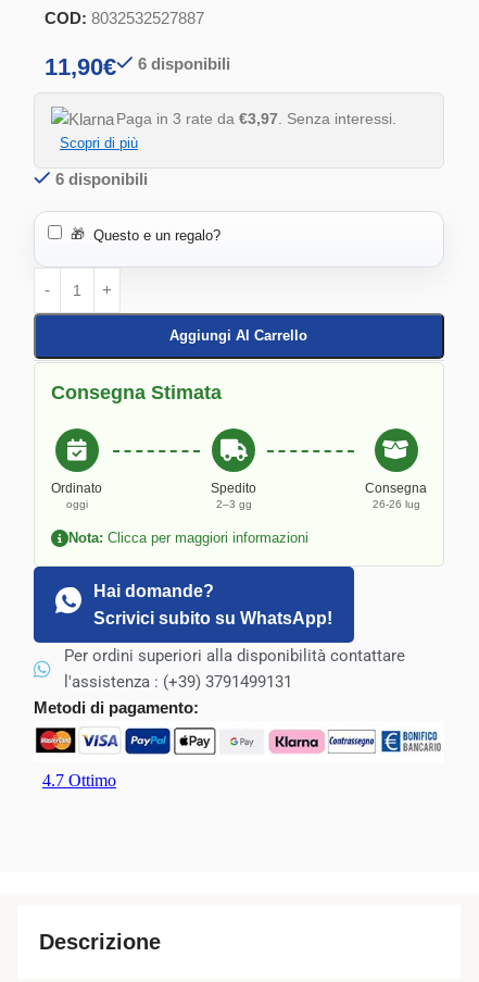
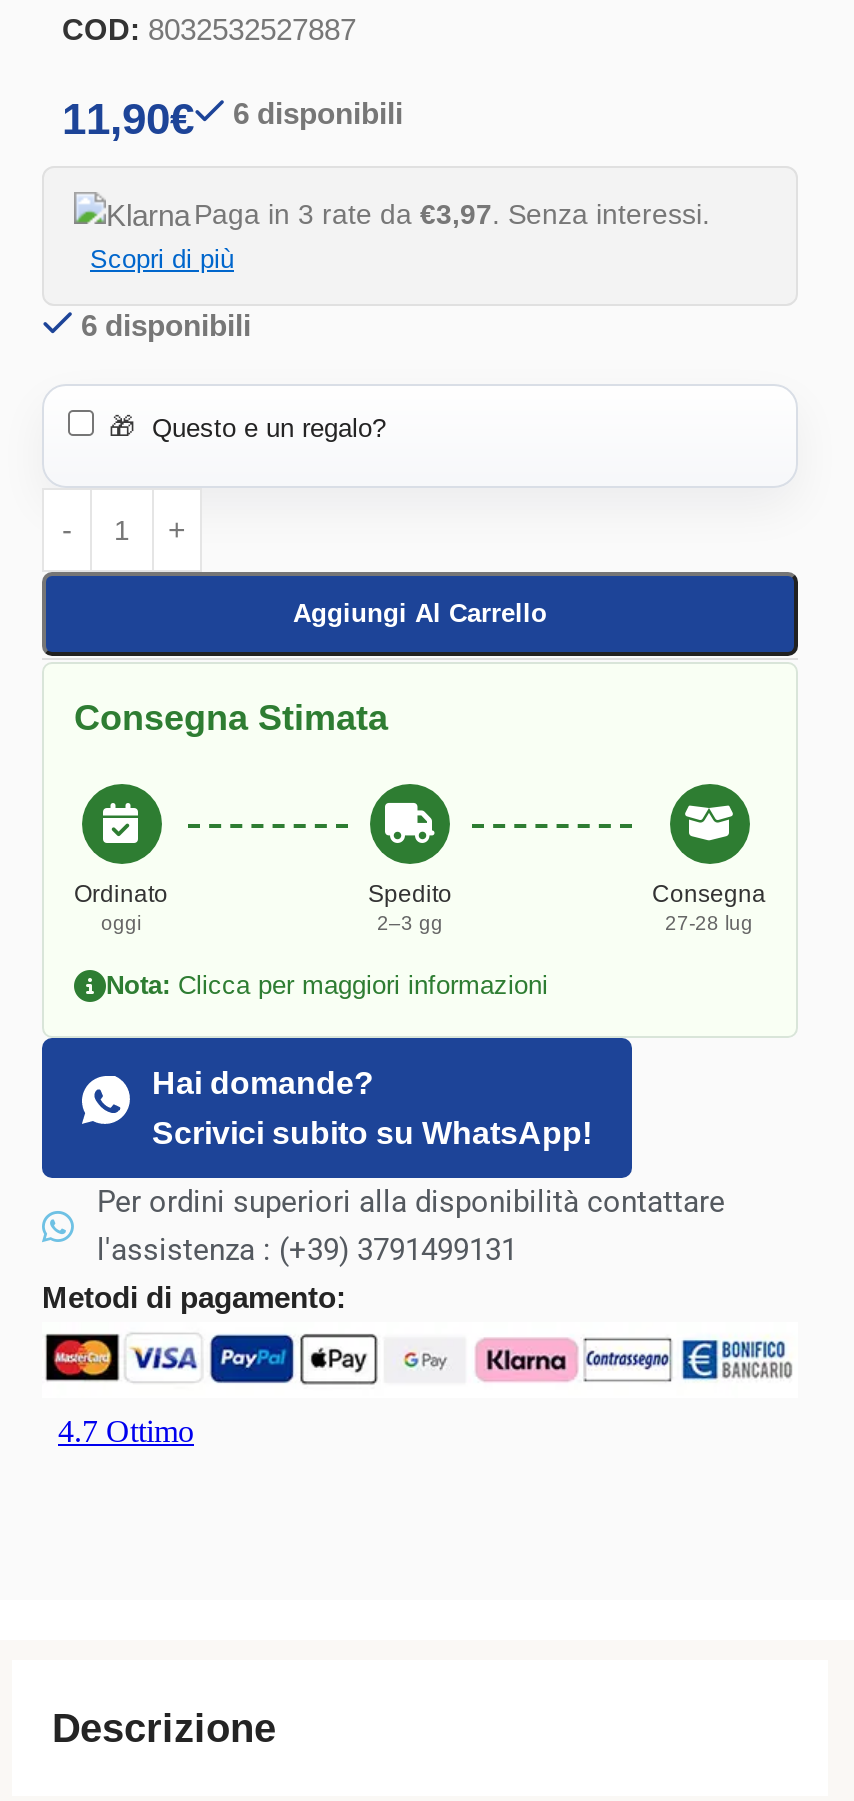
[372,498,420,510] 26-26 lug -> [665,912,753,934] 27-28 lug

